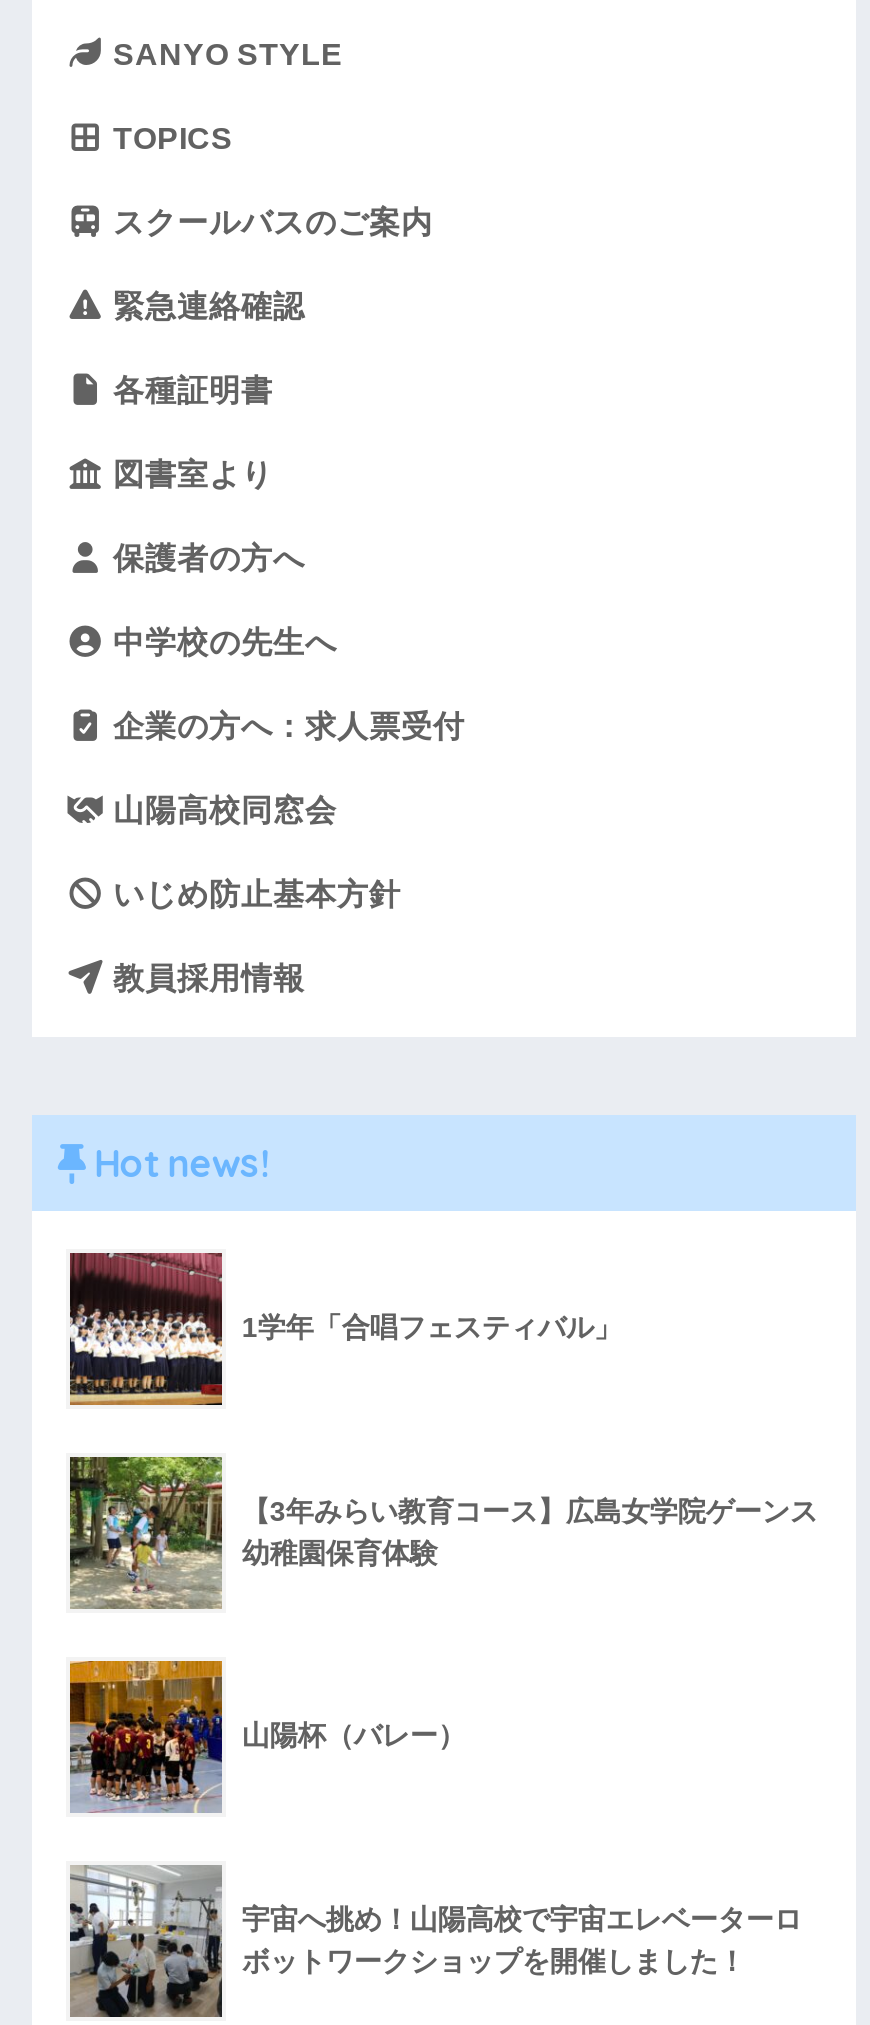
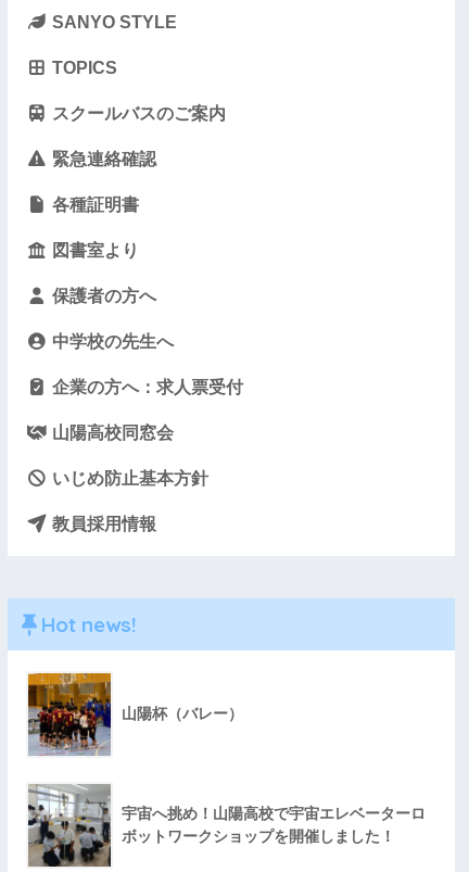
[68,1251,622,1407] [image] | 1学年「合唱フェスティバル」 -> none
[68,1455,818,1611] [image] | 【3年みらい教育コース】広島女学院ゲーンス | 幼稚園保育体験 -> none

